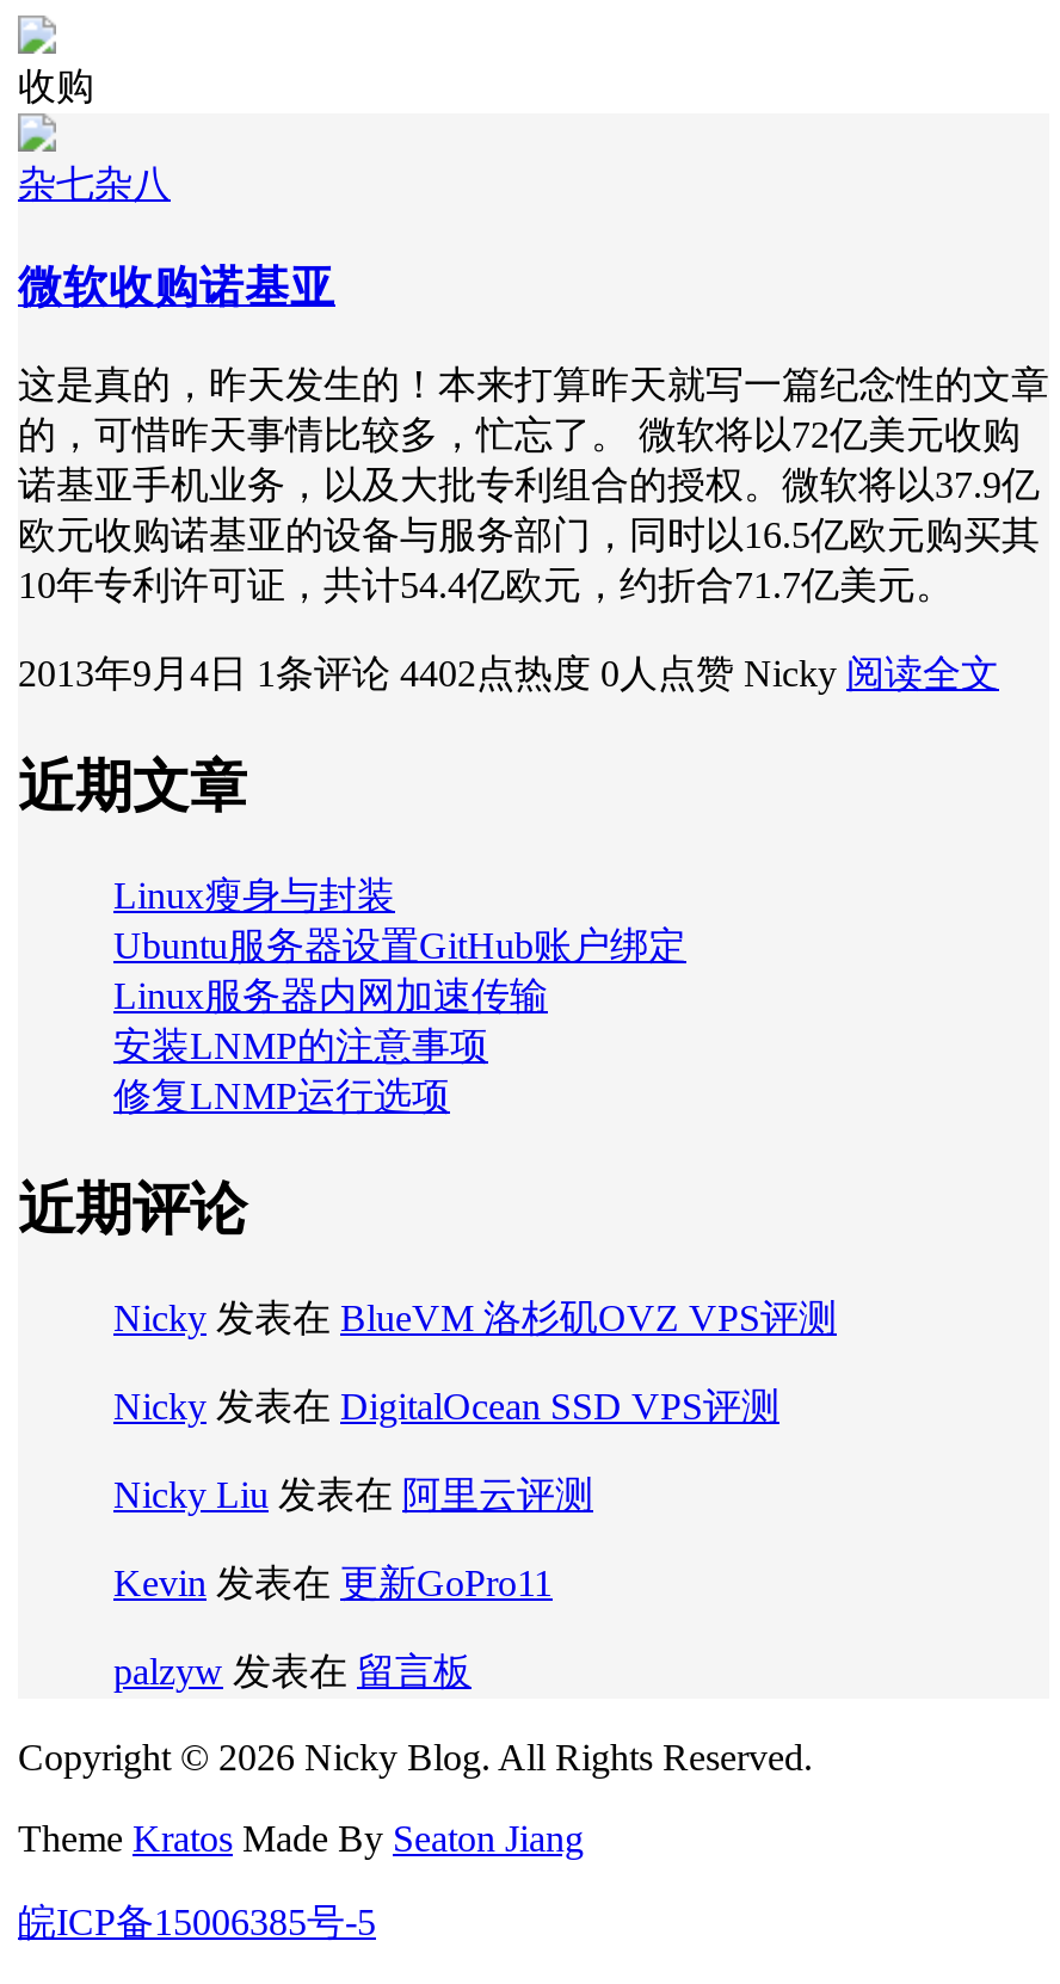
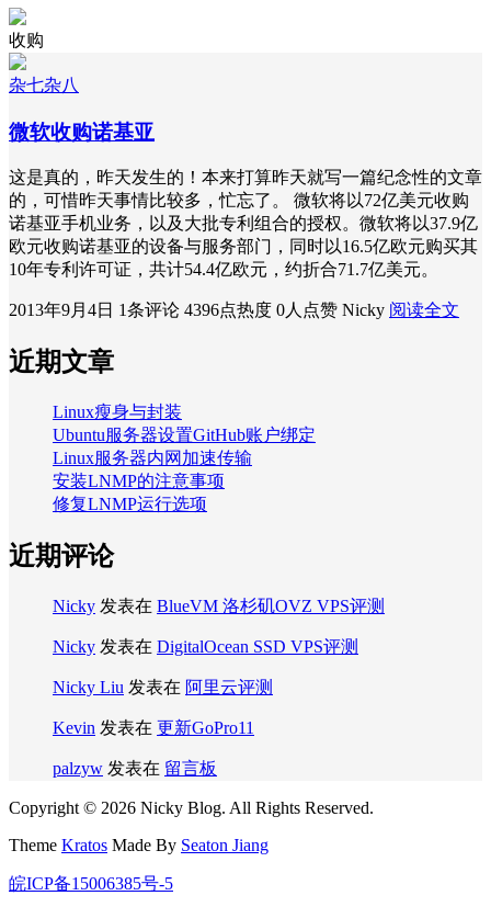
[18,654,999,695] 2013年9月4日 1条评论 4402点热度 0人点赞 Nicky 阅读全文 -> [9,301,459,320] 2013年9月4日 1条评论 4396点热度 0人点赞 Nicky 阅读全文

